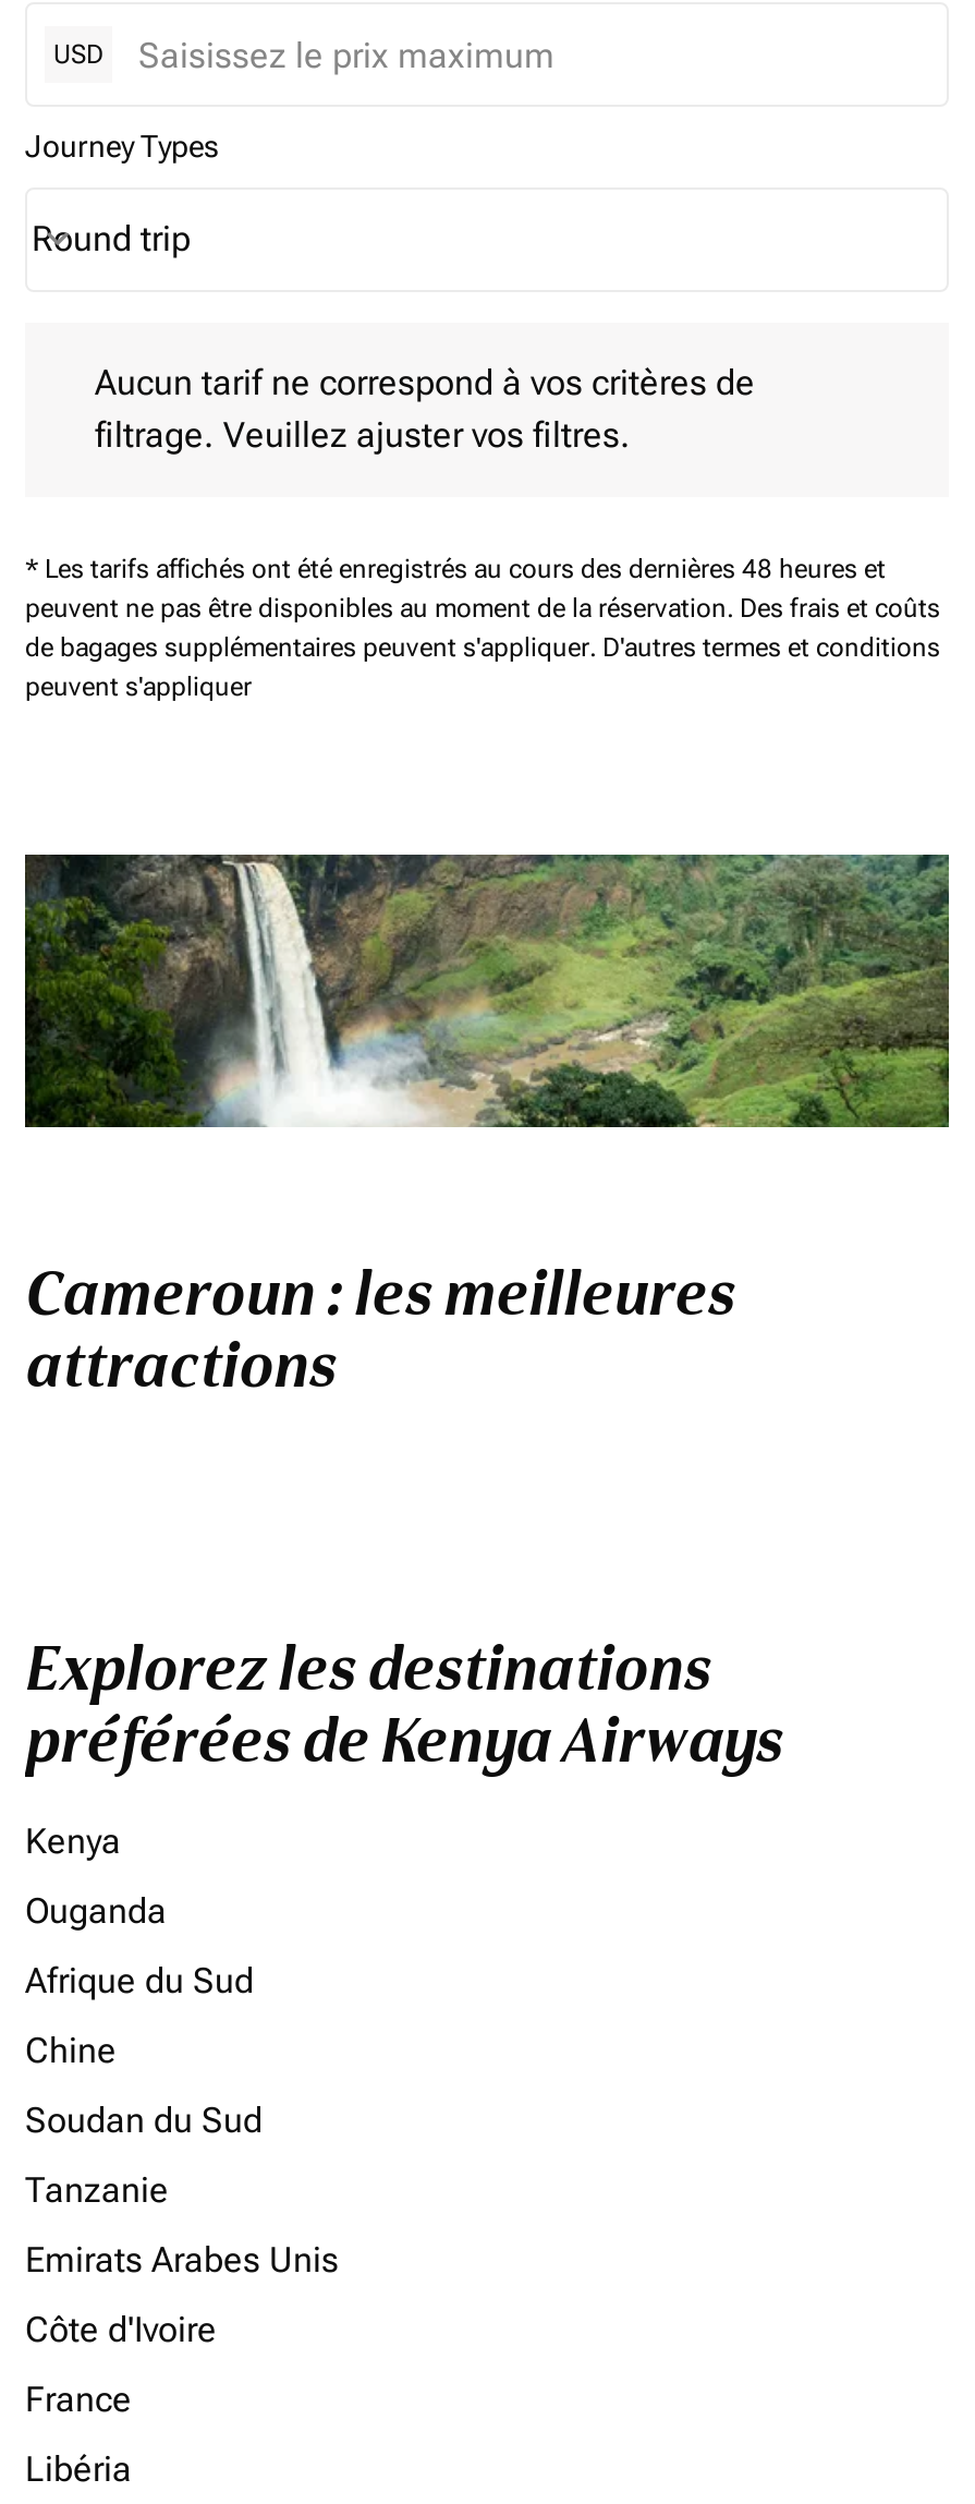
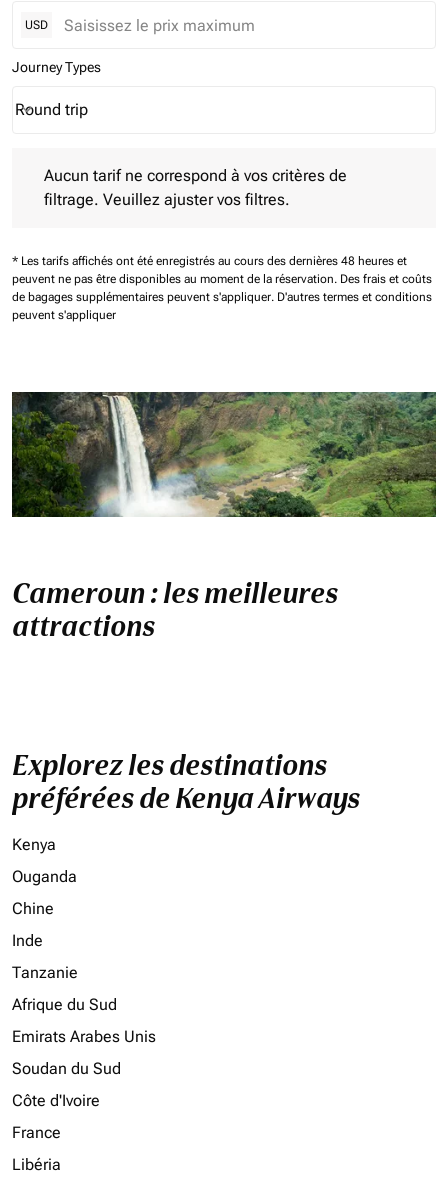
moved [25,1961,254,2002] -> [12,995,117,1014]: Afrique du Sud
moved [25,2030,117,2072] -> [12,899,54,918]: Chine
none -> [12,931,43,950] Inde
moved [25,2100,263,2142] -> [12,1059,121,1078]: Soudan du Sud
moved [25,2170,169,2211] -> [12,963,78,982]: Tanzanie

